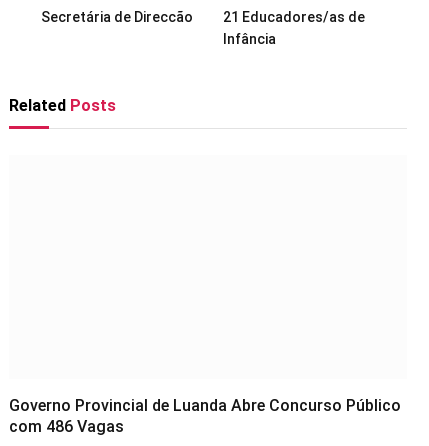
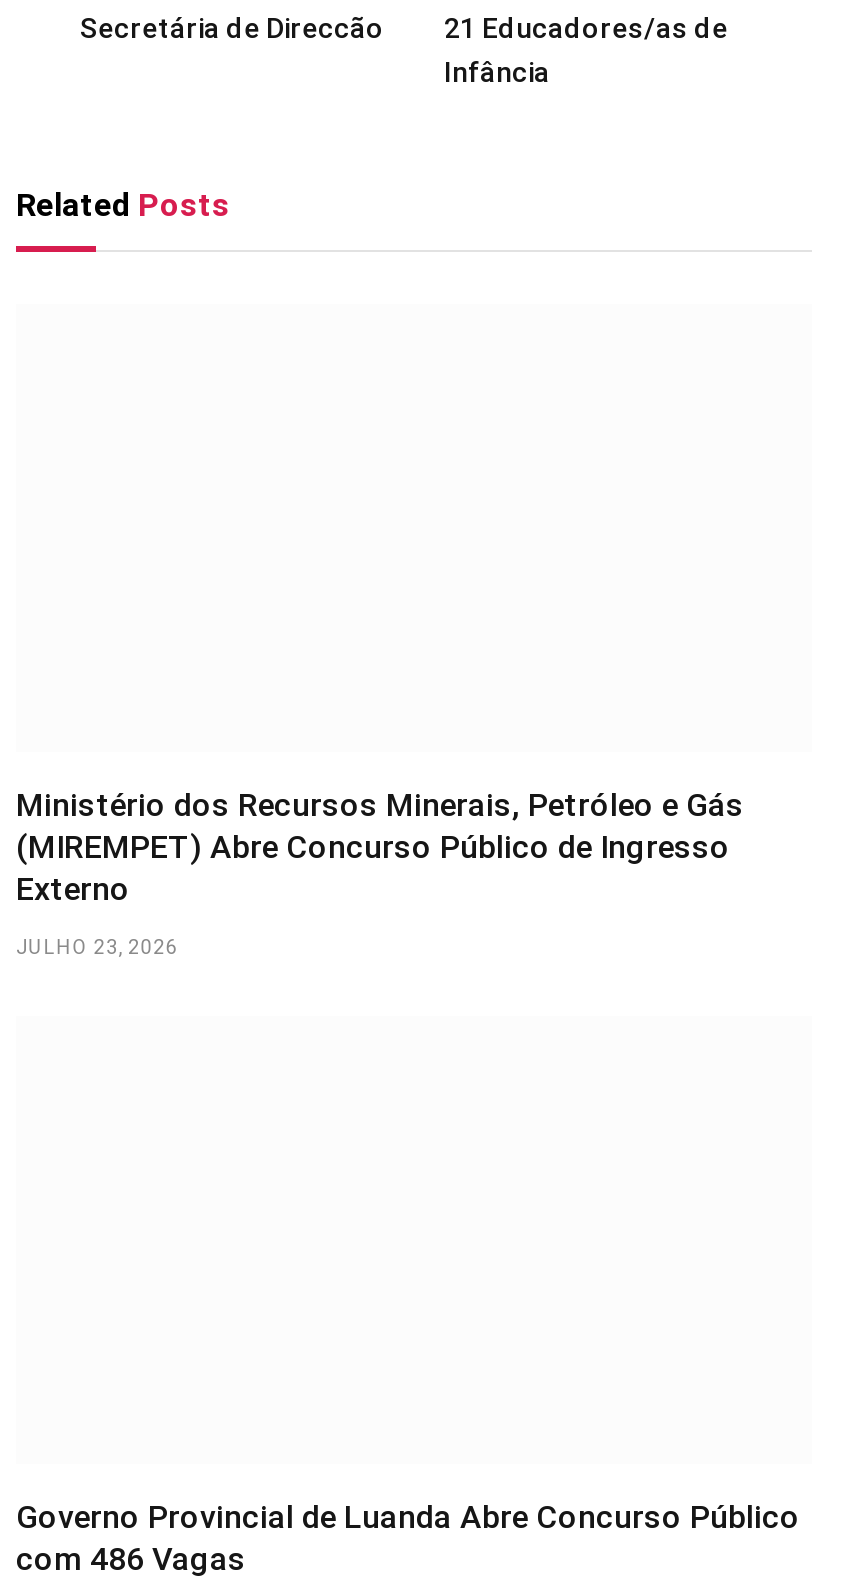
none -> [16,786,744,958] Ministério dos Recursos Minerais, Petróleo e Gás | (MIREMPET) Abre Concurso Público de Ingresso | Externo | JULHO 23, 2026

